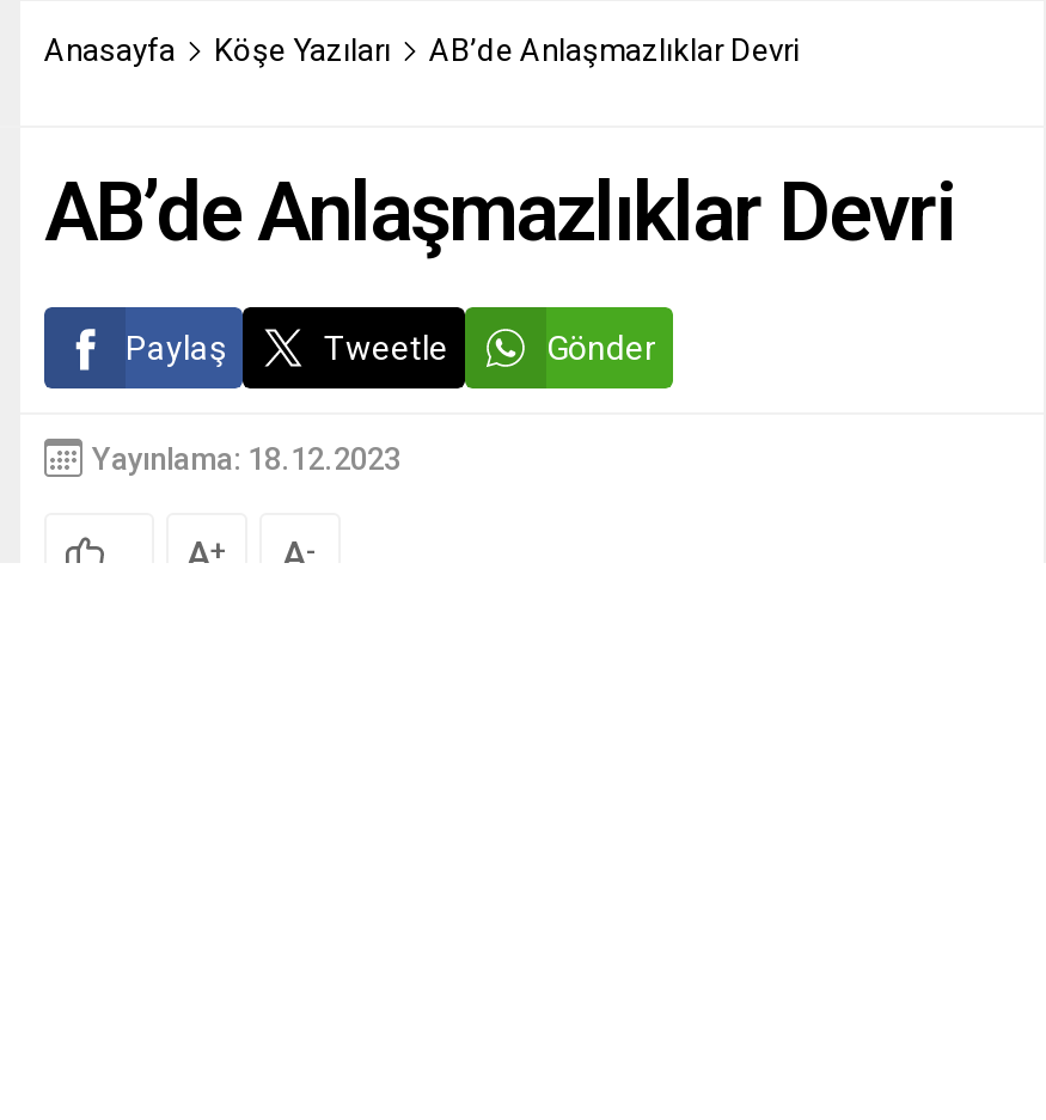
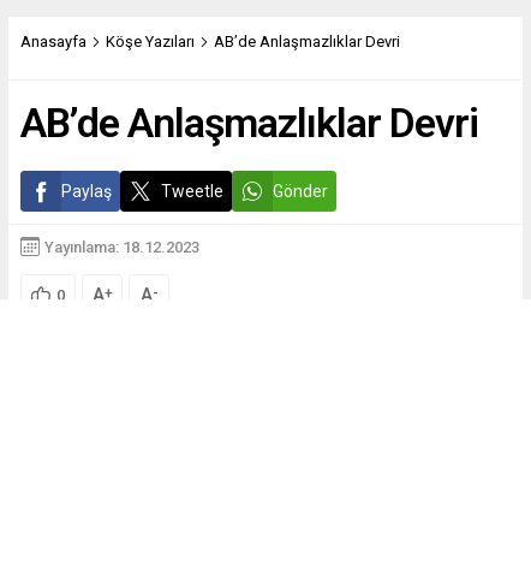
none -> [56,286,65,304] 0

